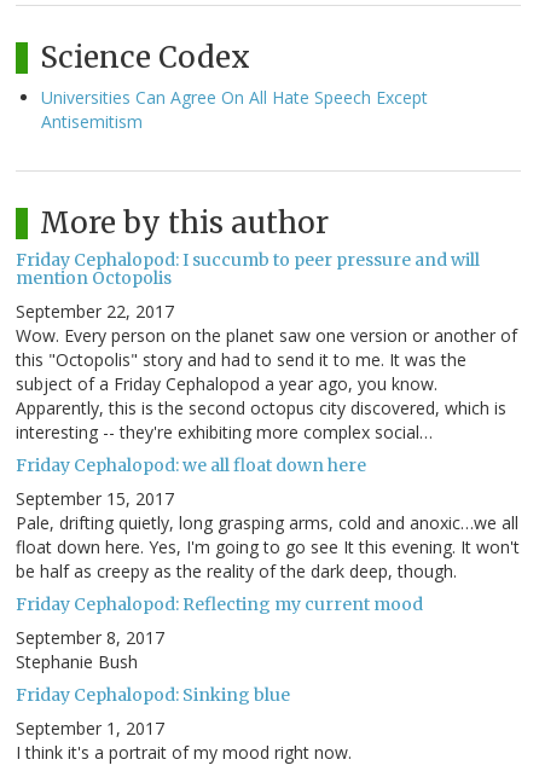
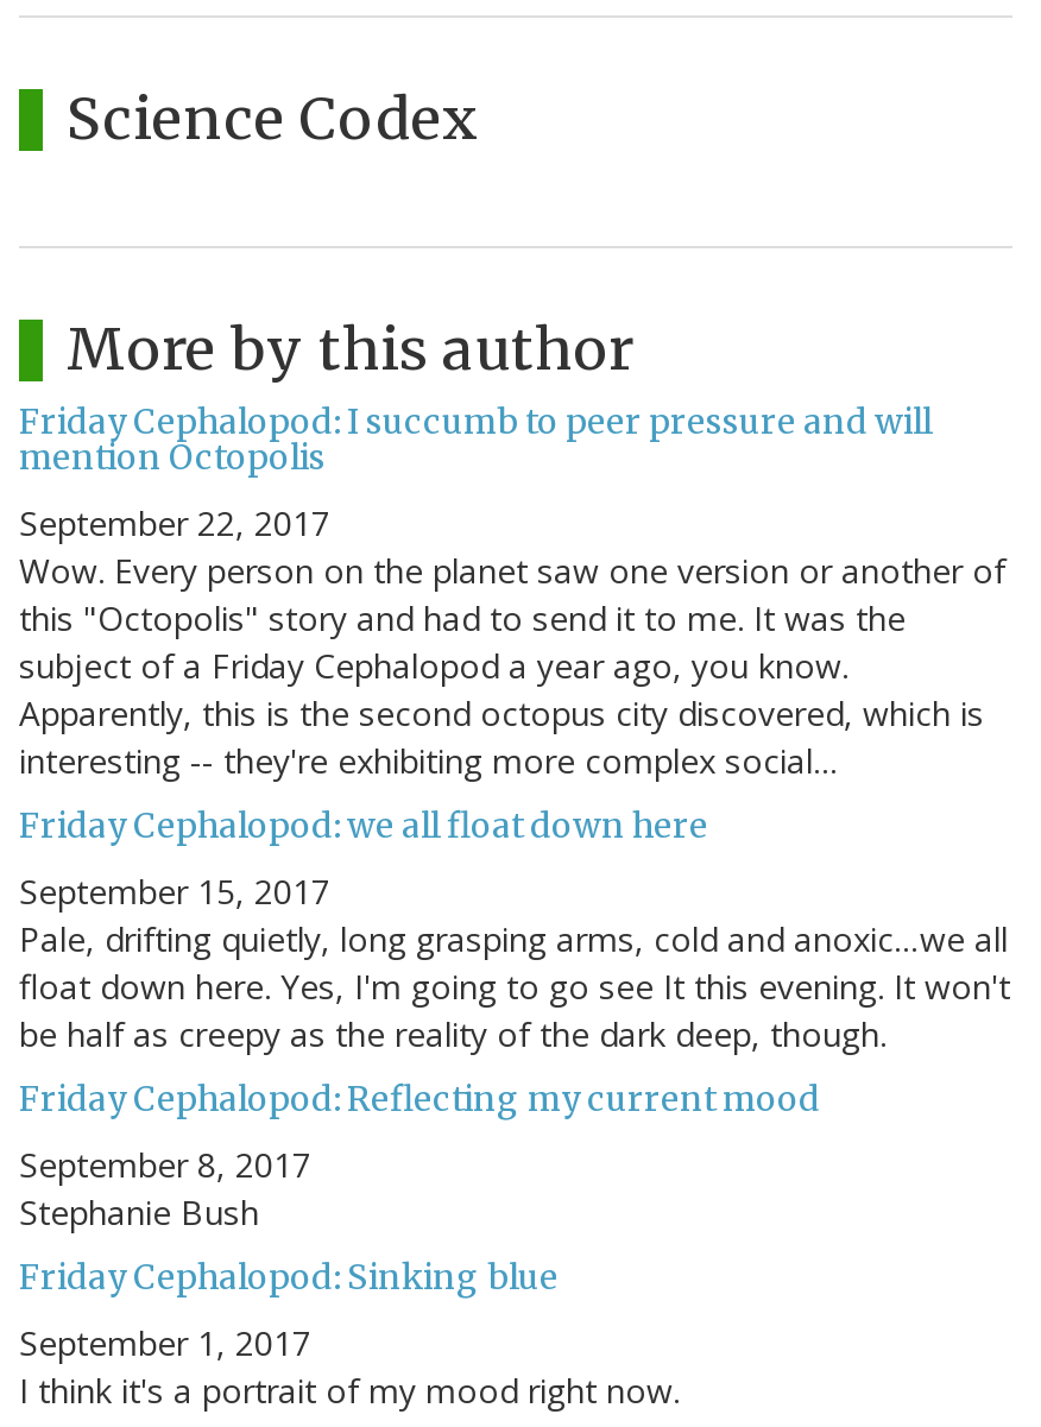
[41,86,428,133] Universities Can Agree On All Hate Speech Except | Antisemitism -> none

